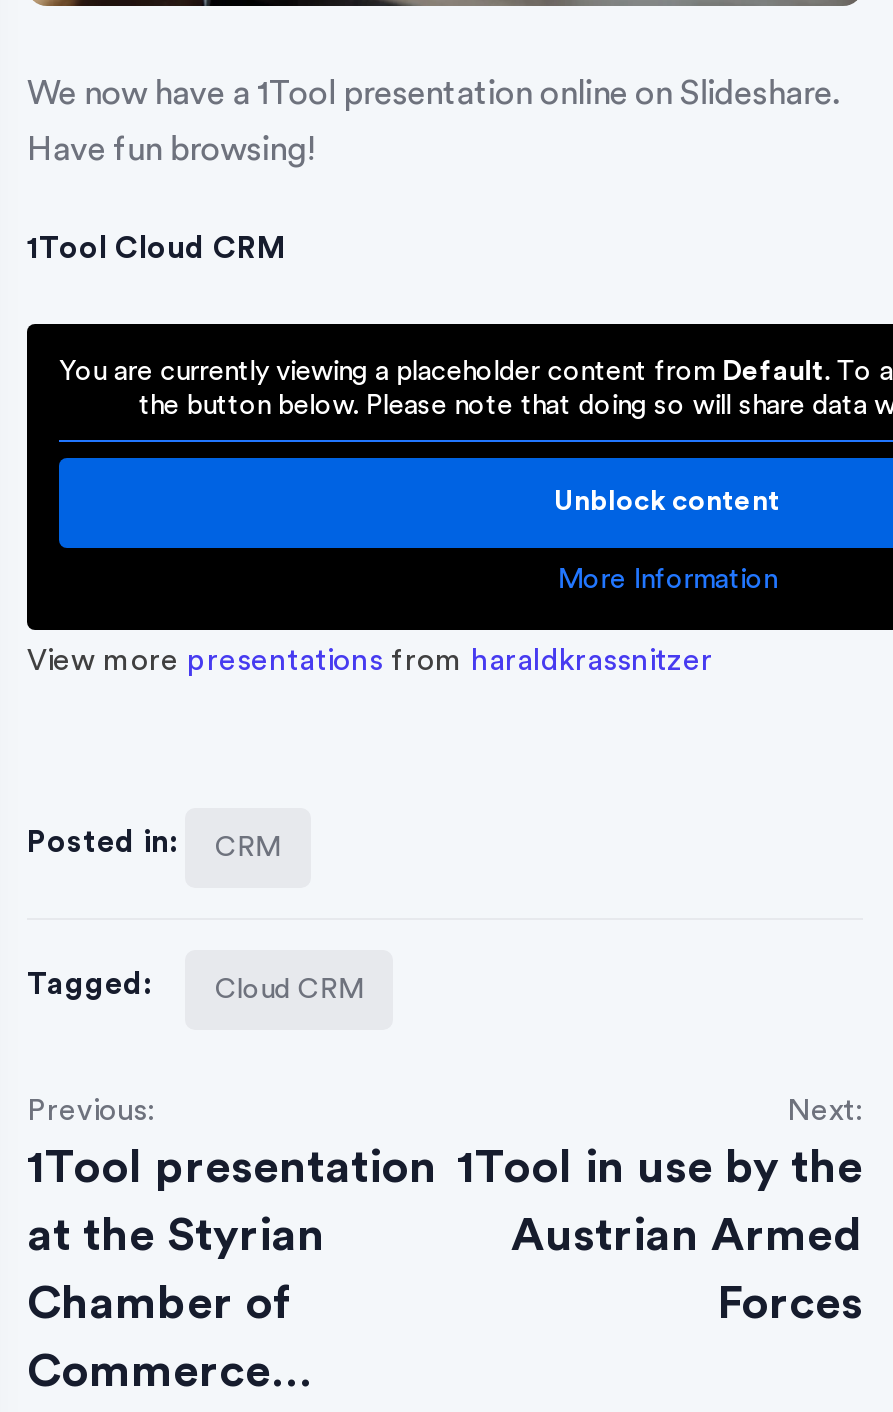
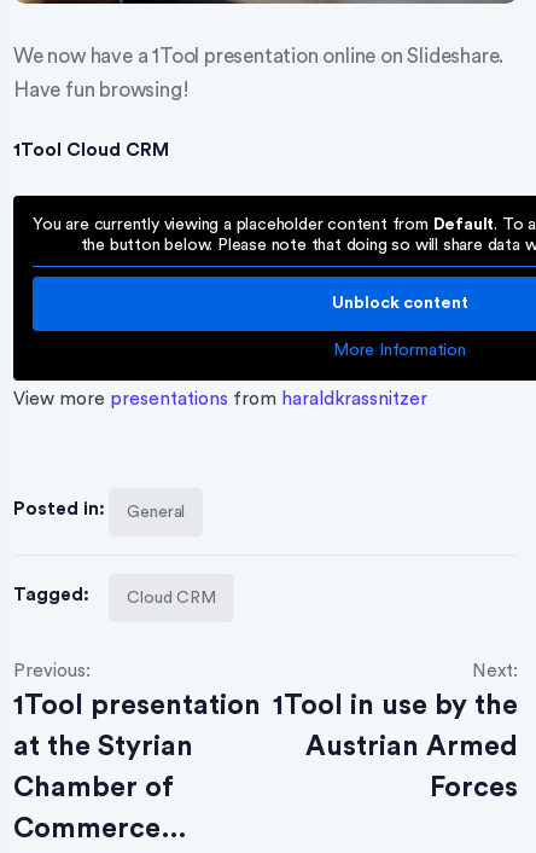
[215,833,280,861] CRM -> [127,503,185,520] General

